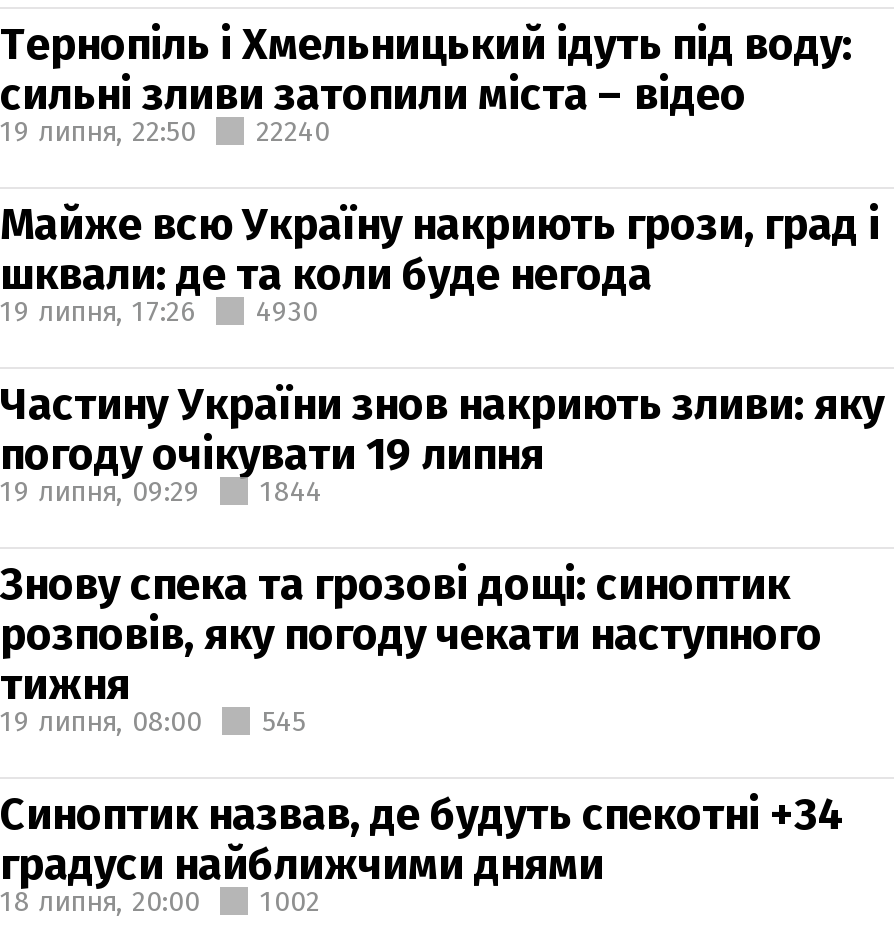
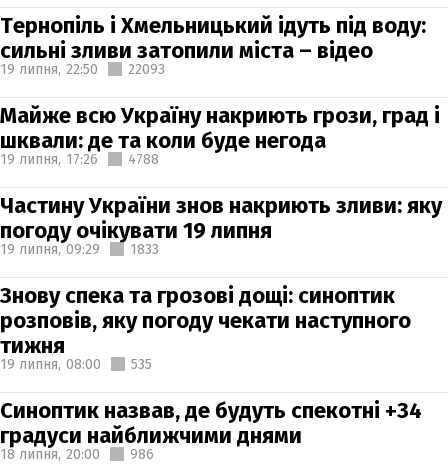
[0,114,330,148] 19 липня, 22:50 22240 -> [0,60,165,77] 19 липня, 22:50 22093
[0,294,318,328] 19 липня, 17:26 4930 -> [0,150,159,167] 19 липня, 17:26 4788
[0,474,322,508] 19 липня, 09:29 1844 -> [0,240,159,257] 19 липня, 09:29 1833
[0,704,306,738] 19 липня, 08:00 545 -> [0,355,152,372] 19 липня, 08:00 535
[0,884,320,918] 18 липня, 20:00 1002 -> [0,445,154,462] 18 липня, 20:00 986

